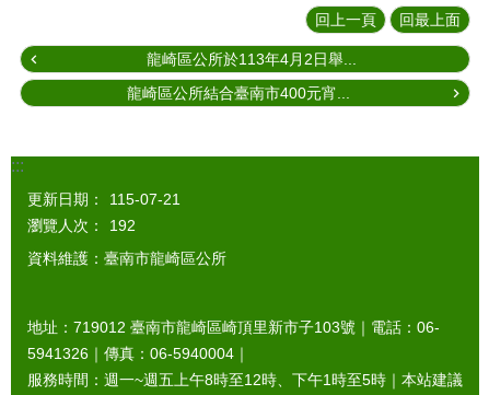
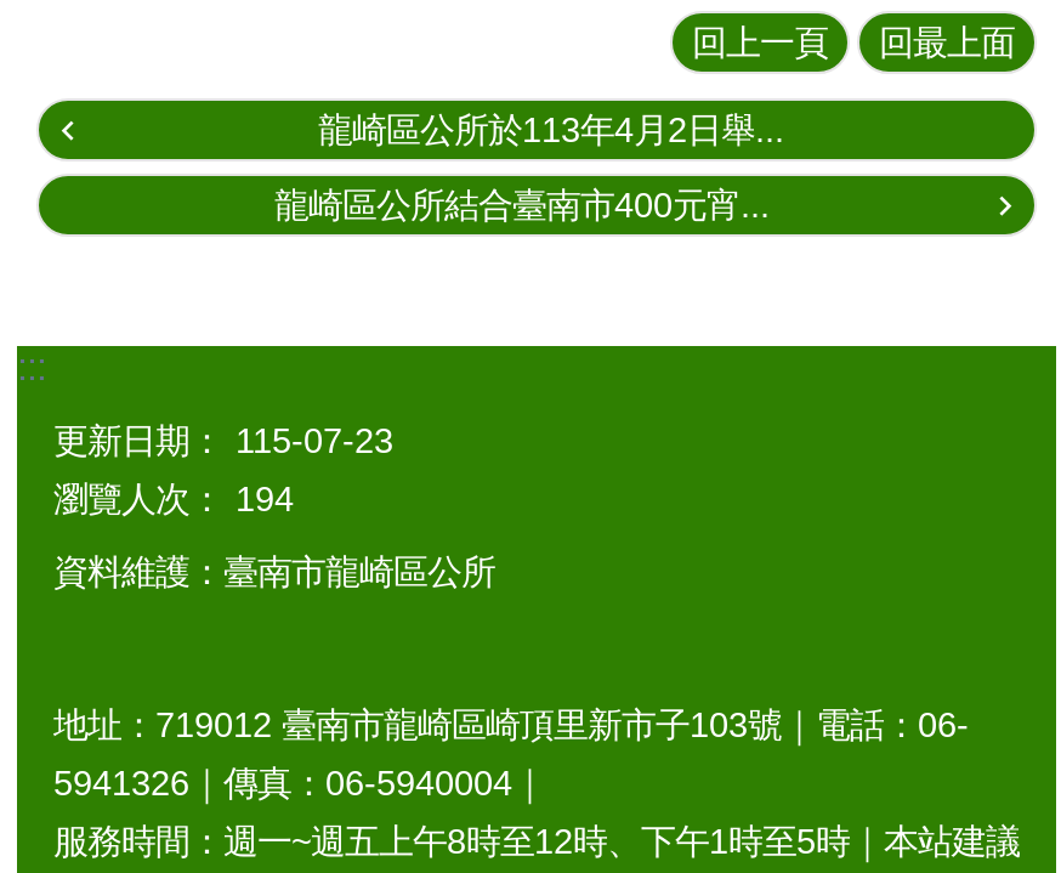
[27,191,181,208] 更新日期： 115-07-21 -> [53,422,393,461] 更新日期： 115-07-23
[27,217,136,234] 瀏覽人次： 192 -> [53,480,294,519] 瀏覽人次： 194

